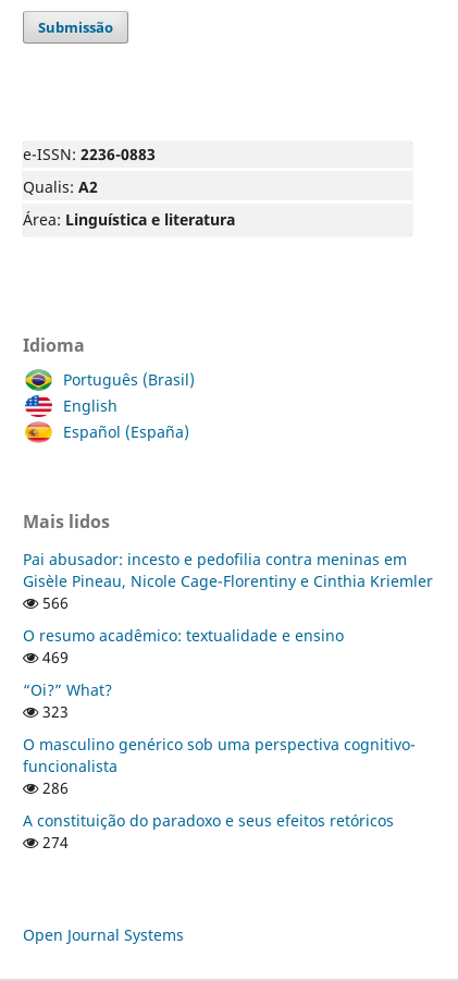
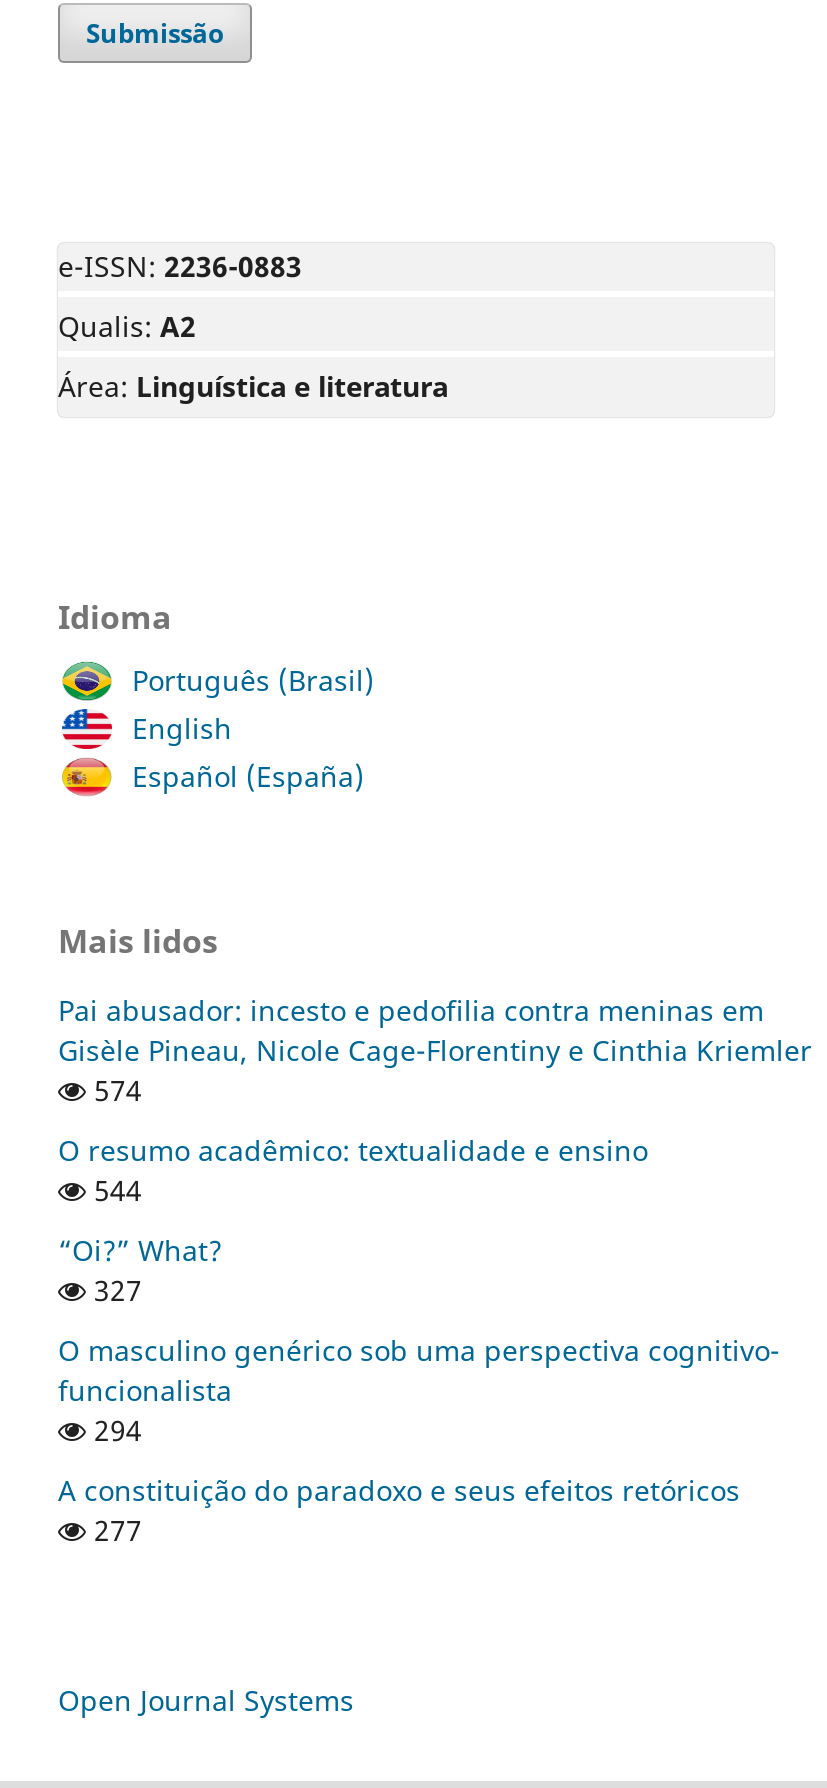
[38,592,69,613] 566 -> [86,1070,142,1108] 574
[38,646,69,667] 469 -> [86,1170,142,1208] 544
[38,701,69,721] 323 -> [86,1270,142,1308] 327
[38,777,69,798] 286 -> [86,1410,142,1448] 294
[38,831,69,852] 274 -> [86,1510,142,1548] 277

